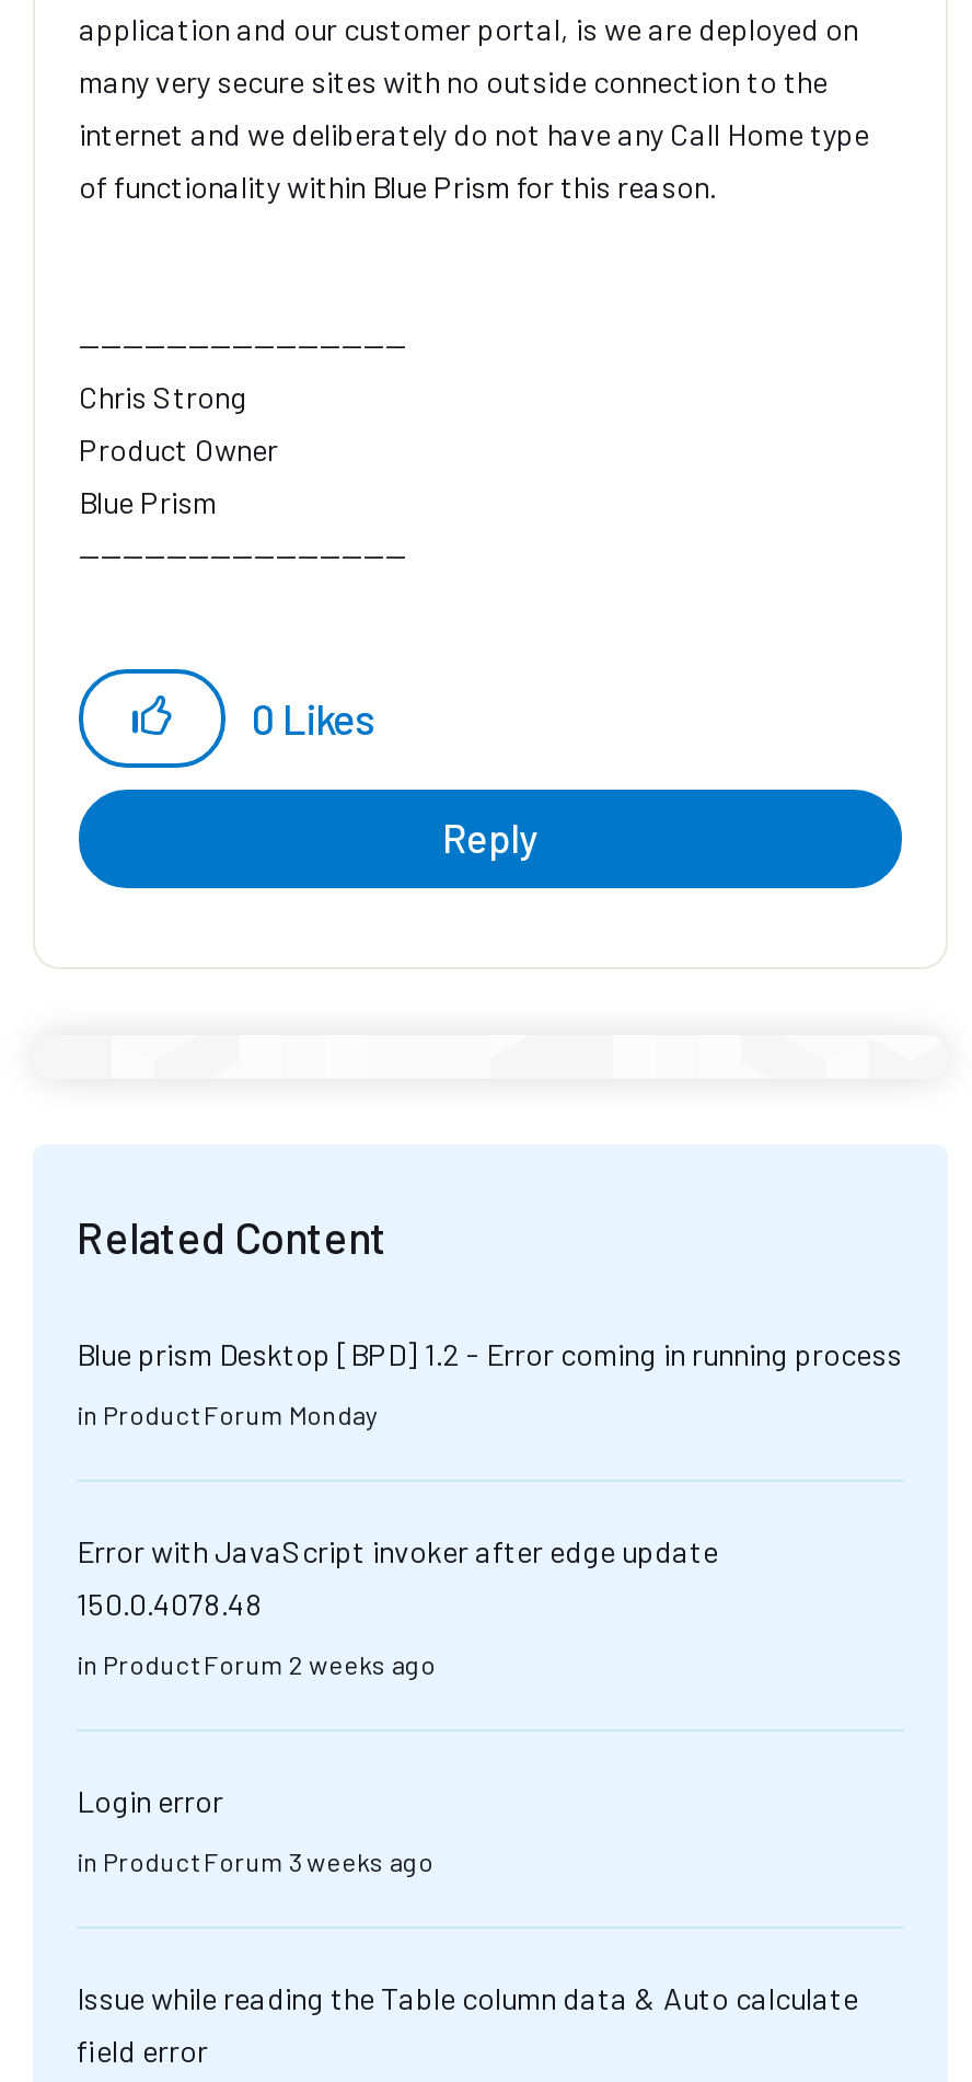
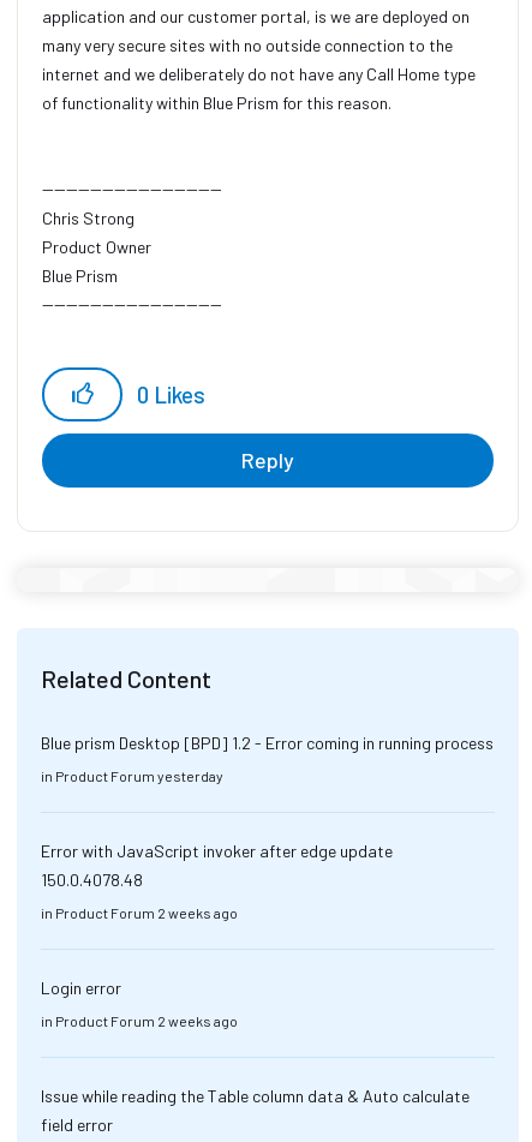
[77,1399,379,1429] in Product Forum Monday -> [41,767,223,784] in Product Forum yesterday
[77,1845,433,1876] in Product Forum 3 weeks ago -> [41,1012,238,1029] in Product Forum 2 weeks ago

